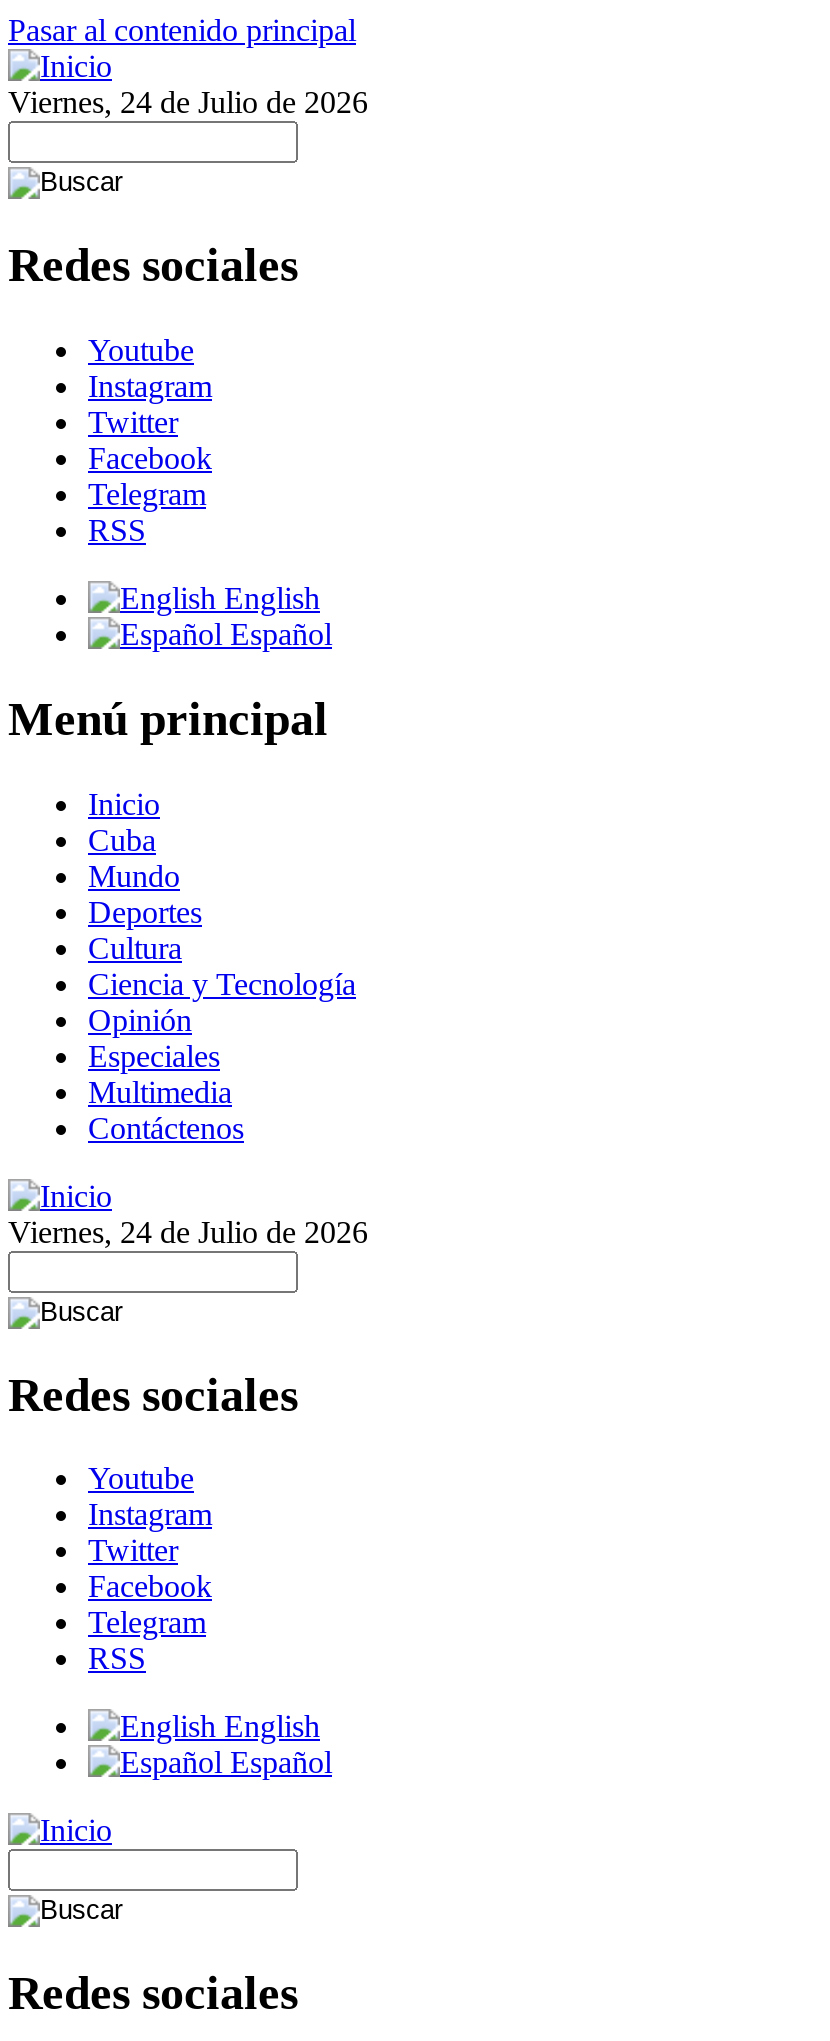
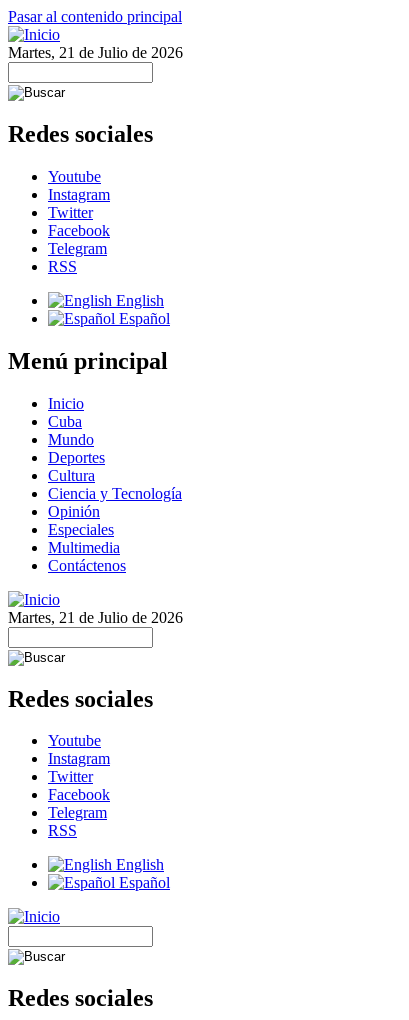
[8,85,368,119] Viernes, 24 de Julio de 2026 -> [8,44,183,61] Martes, 21 de Julio de 2026
[8,1214,368,1248] Viernes, 24 de Julio de 2026 -> [8,609,183,626] Martes, 21 de Julio de 2026

